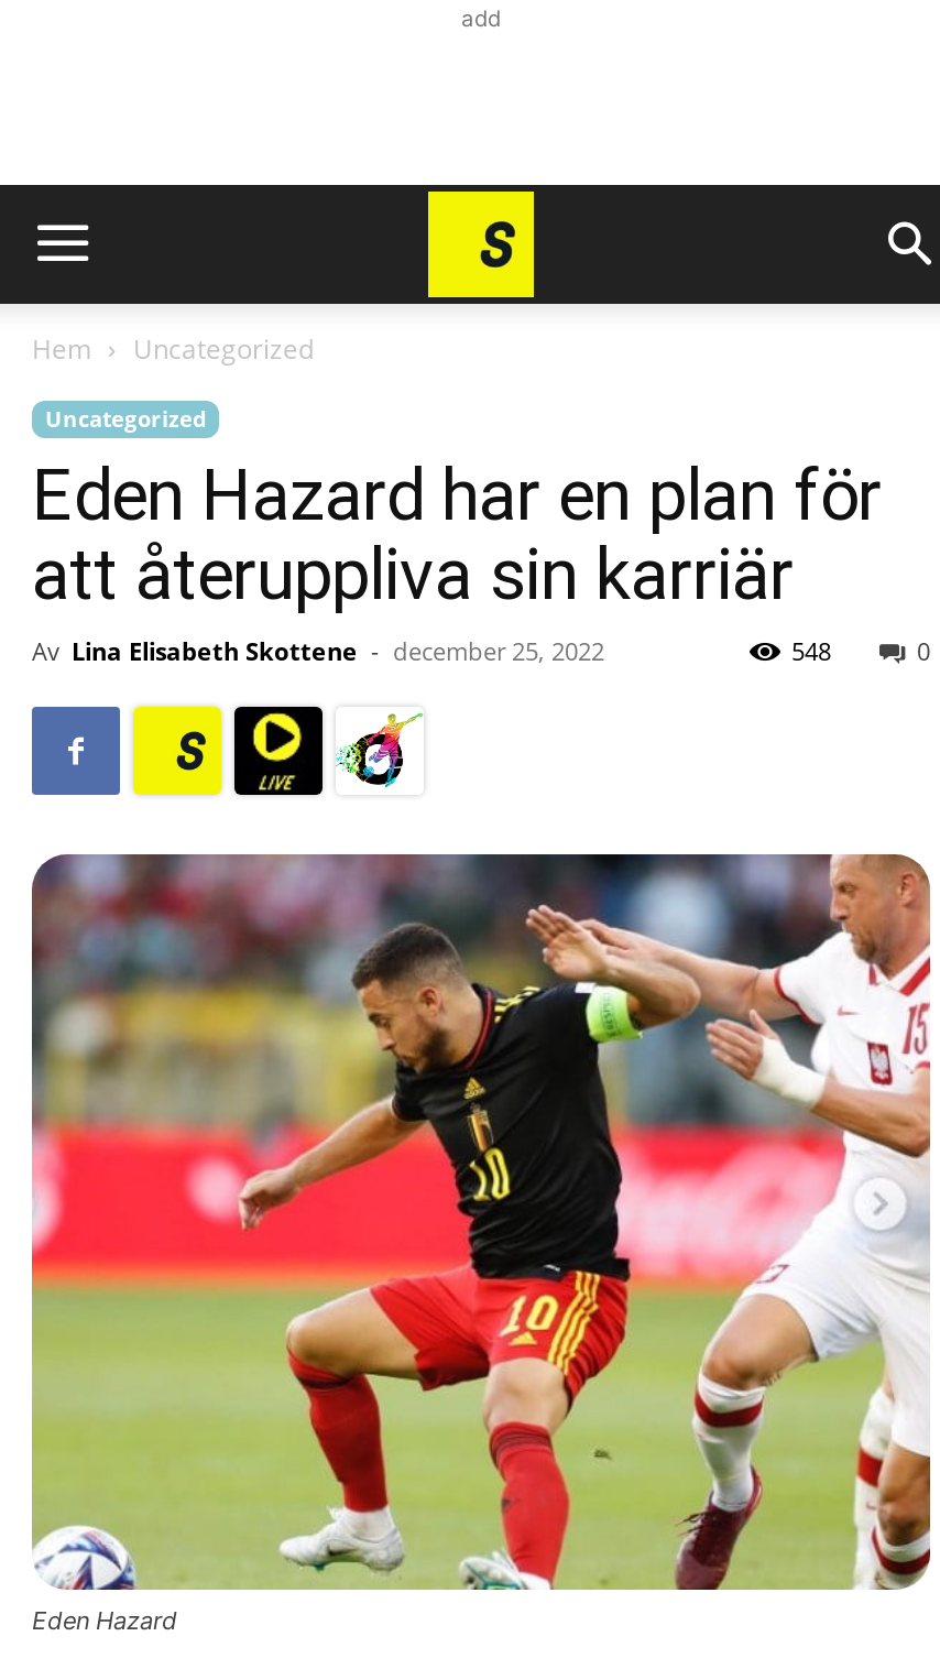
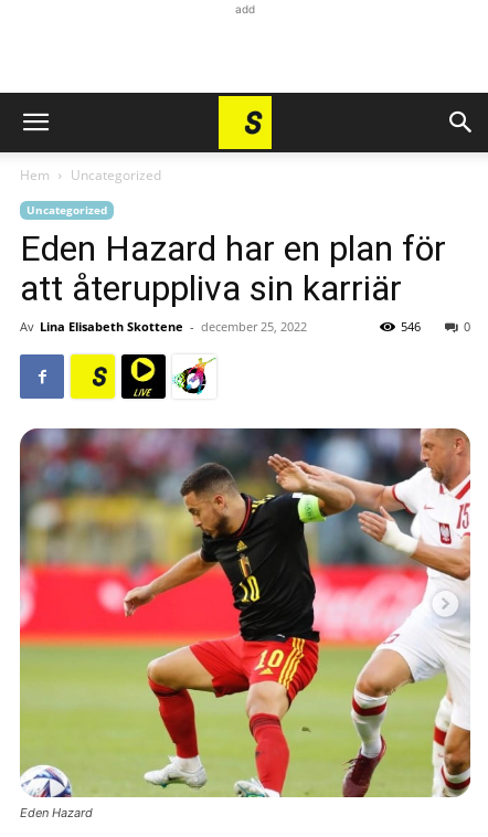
[791,634,831,667] 548 -> [401,318,421,335] 546

